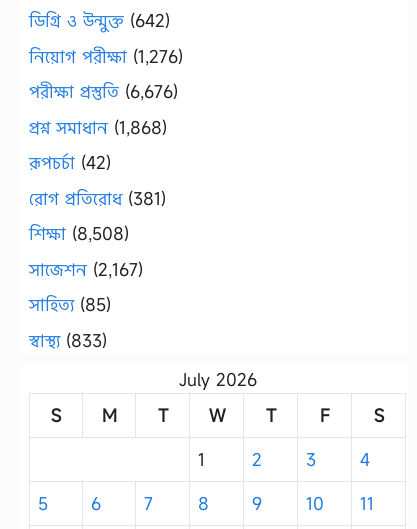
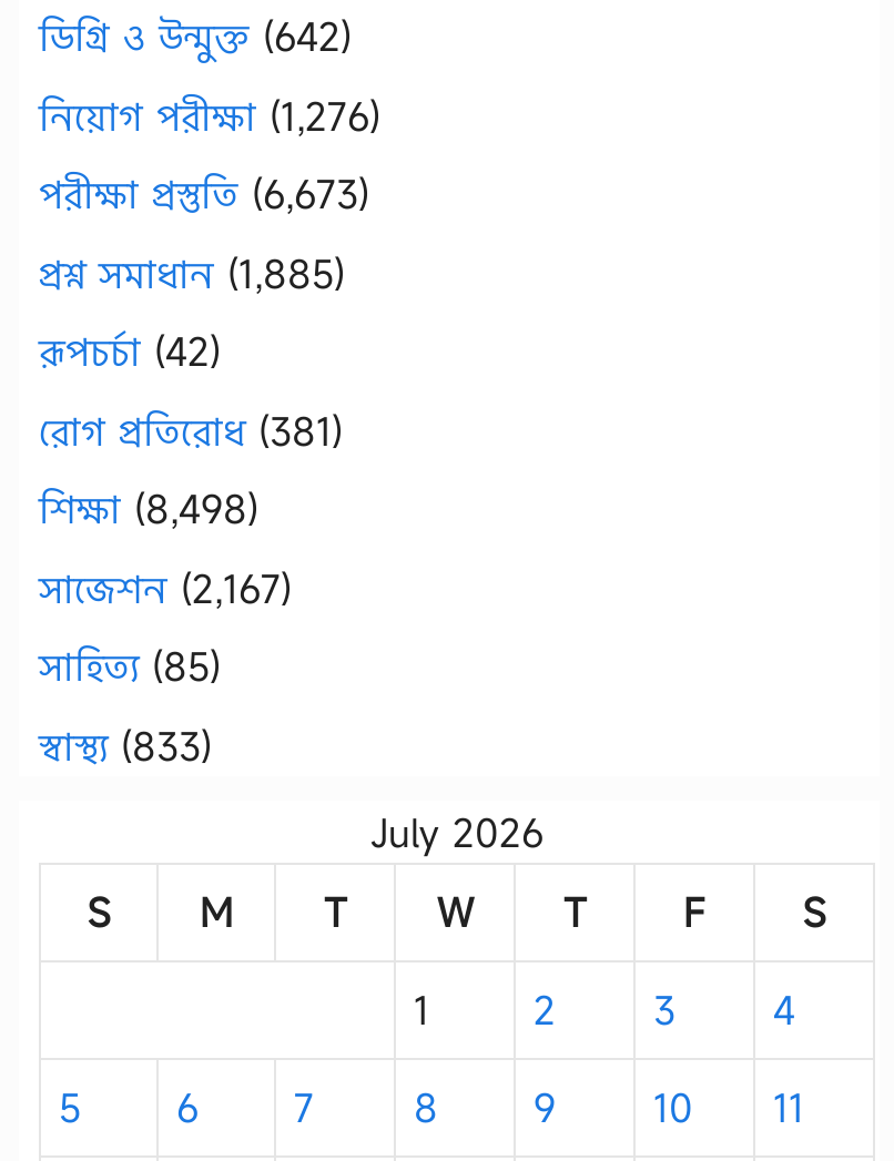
[29,80,178,103] পরীক্ষা প্রস্তুতি (6,676) -> [39,169,369,220] পরীক্ষা প্রস্তুতি (6,673)
[29,115,167,138] প্রশ্ন সমাধান (1,868) -> [39,247,345,298] প্রশ্ন সমাধান (1,885)
[29,222,129,245] শিক্ষা (8,508) -> [39,483,258,534] শিক্ষা (8,498)

